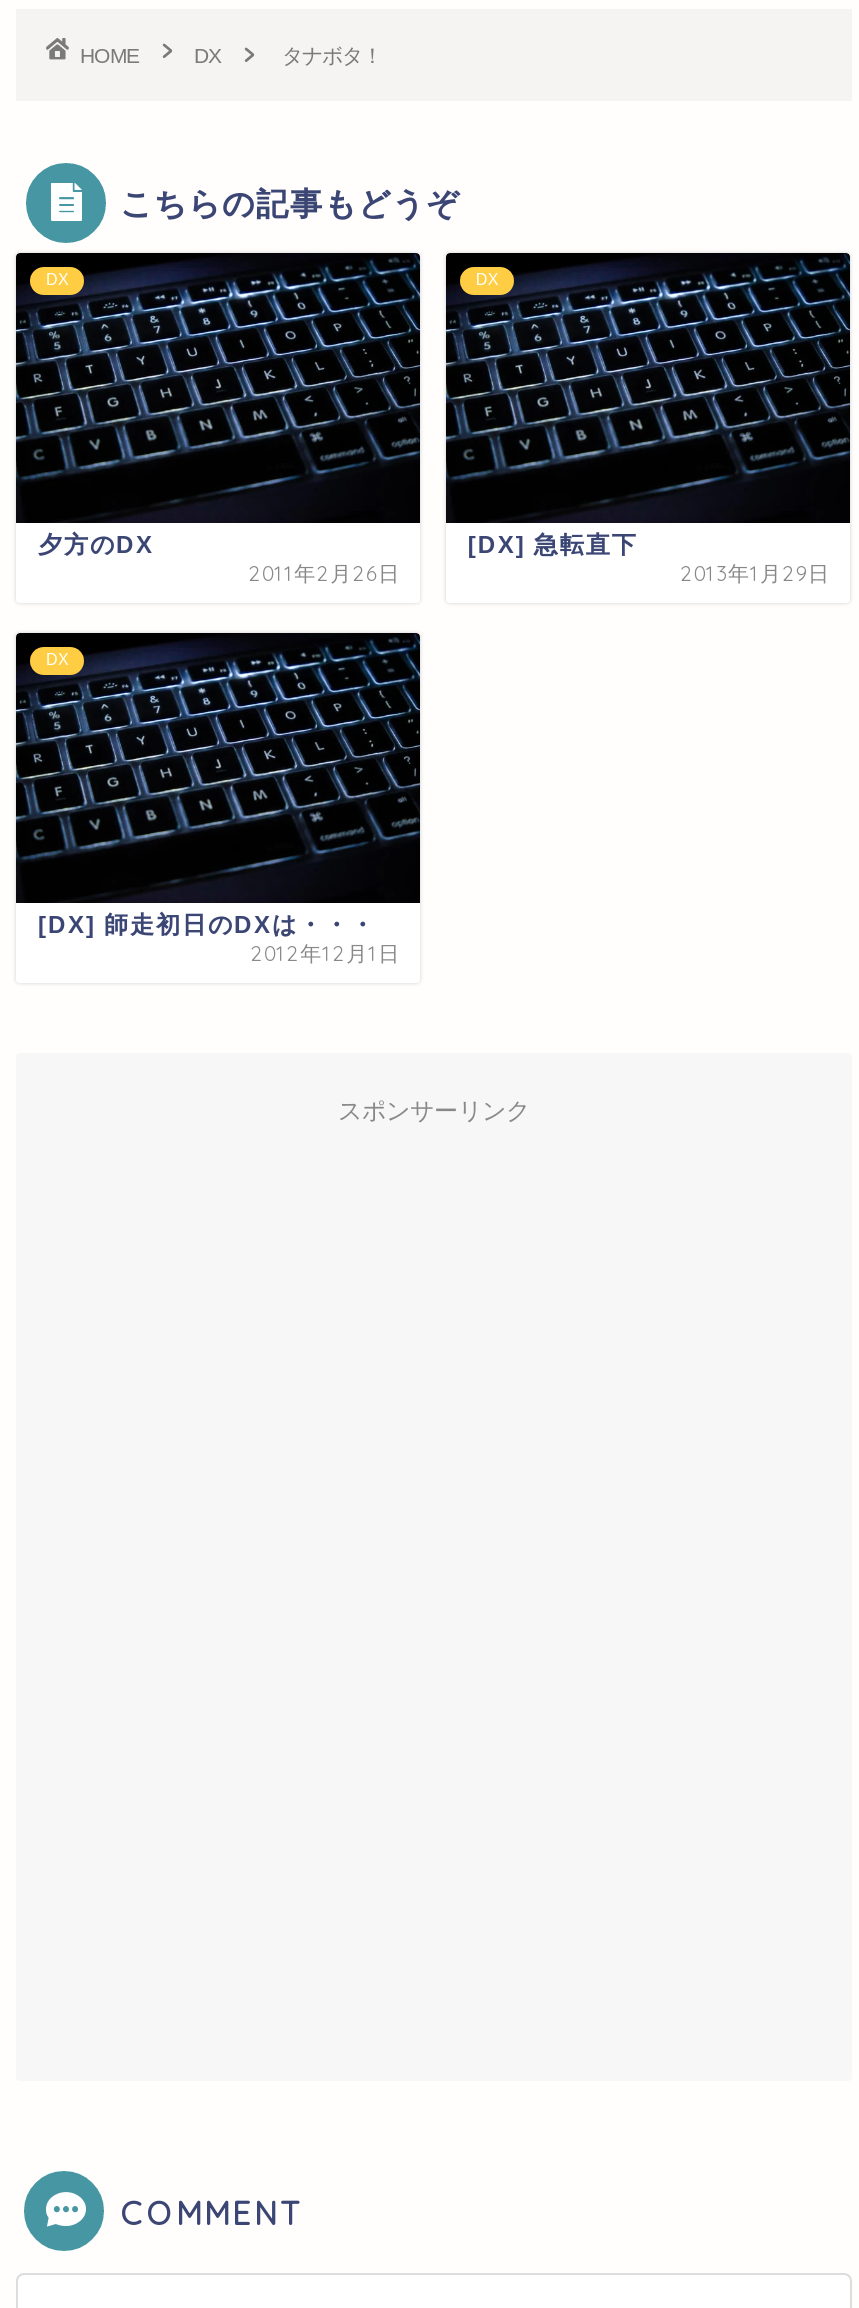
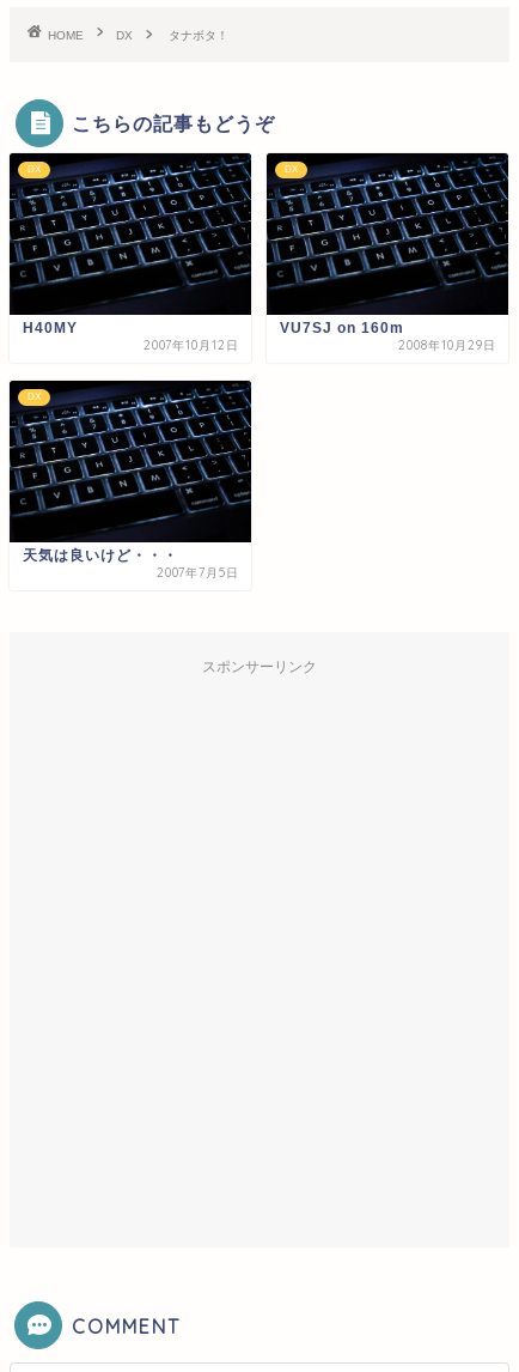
[38,531,400,587] 夕方のDX | 2011年2月26日 -> [23,319,239,353] H40MY | 2007年10月12日
[468,531,830,587] [DX] 急転直下 | 2013年1月29日 -> [280,319,496,353] VU7SJ on 160m | 2008年10月29日
[38,911,400,967] [DX] 師走初日のDXは・・・ | 2012年12月1日 -> [23,547,239,580] 天気は良いけど・・・ | 2007年7月5日

